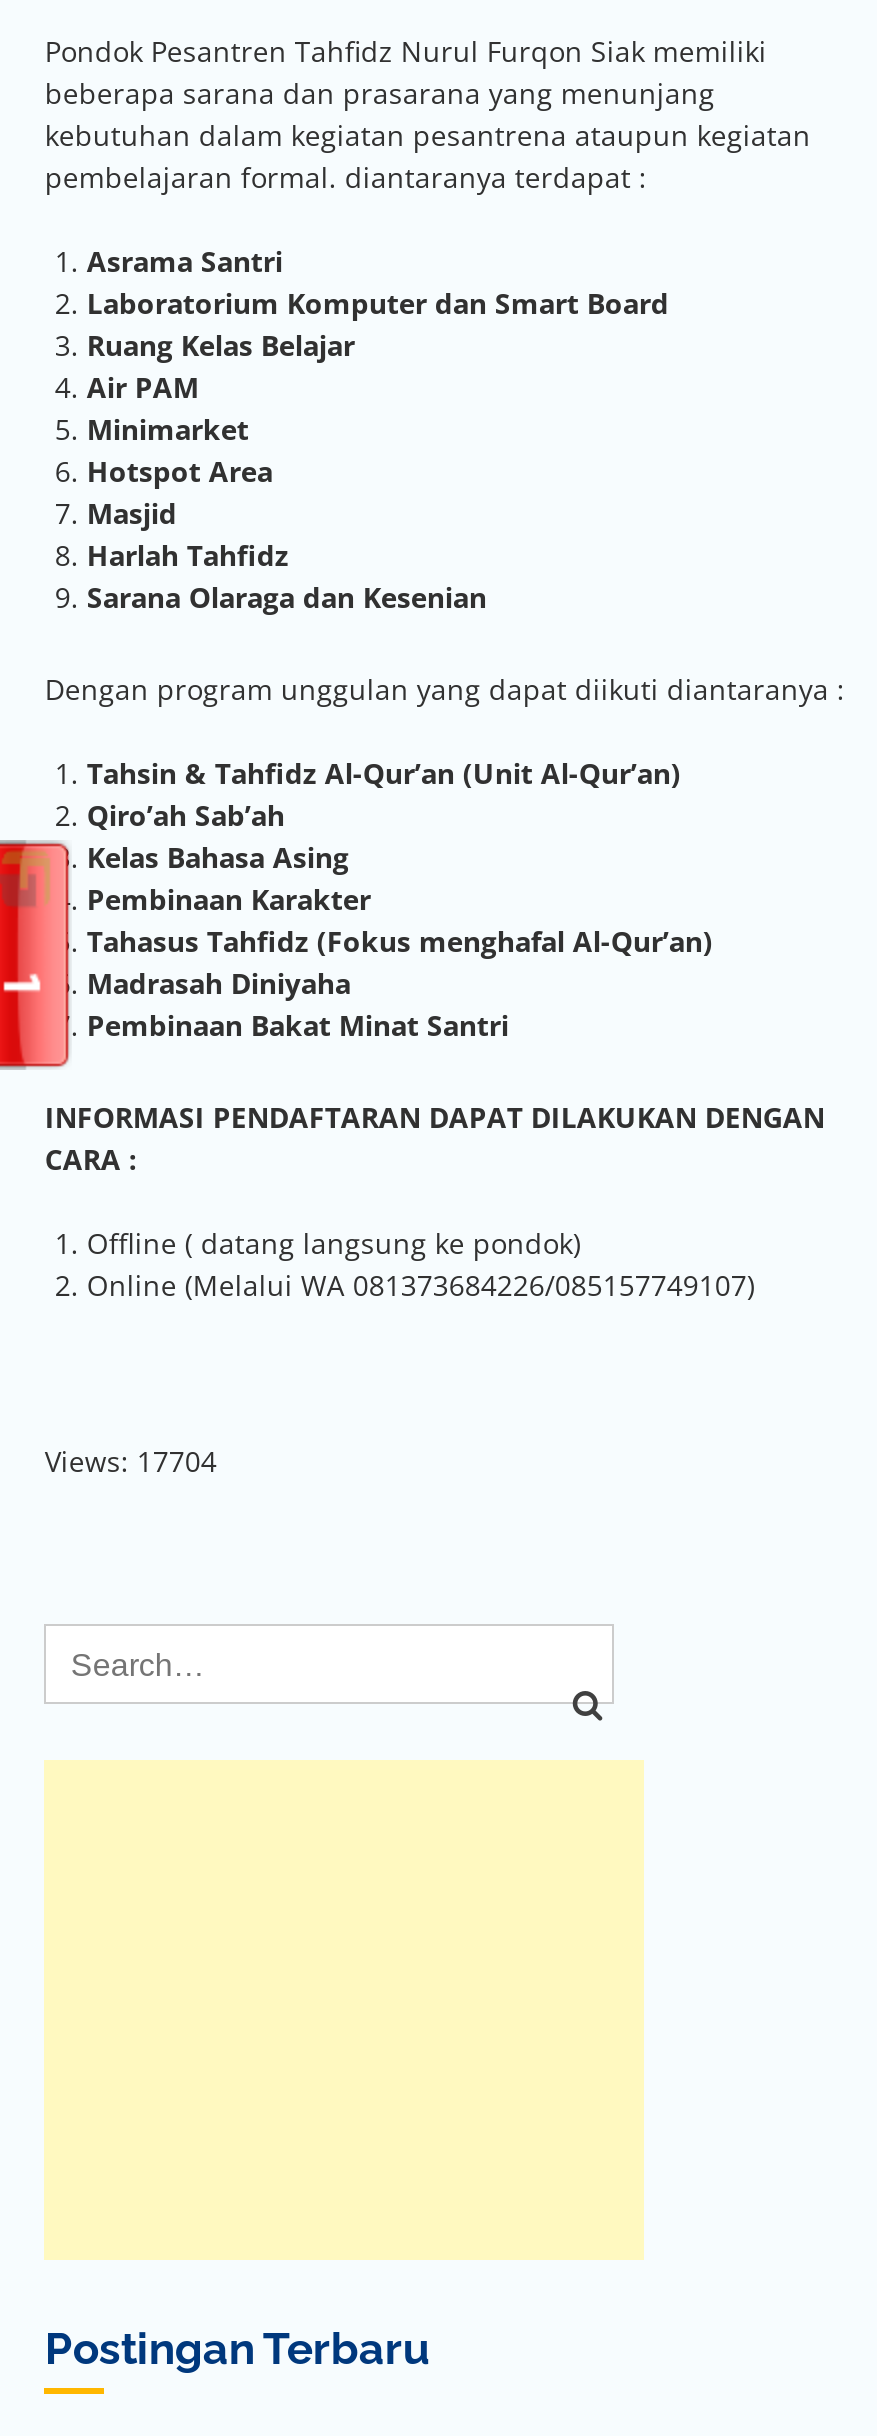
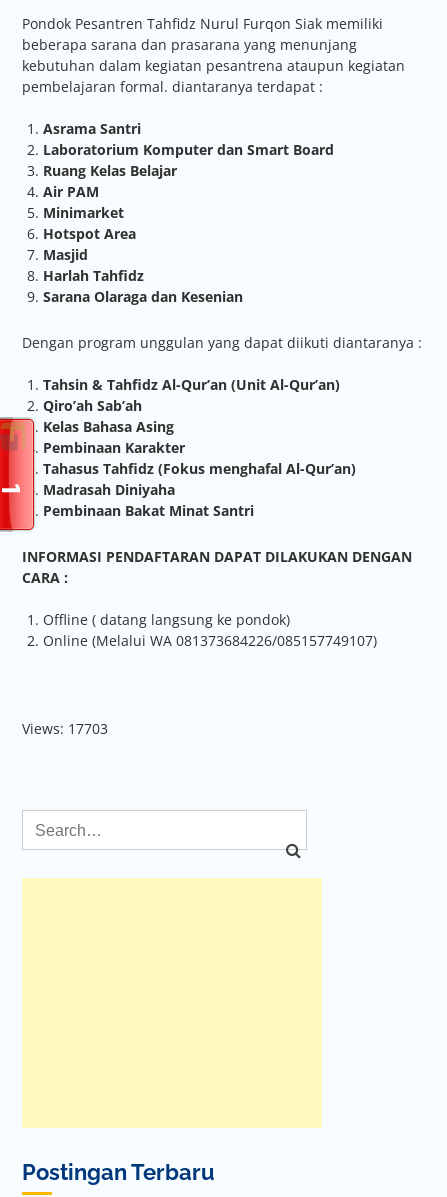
[45,1442,217,1480] Views: 17704 -> [22,719,108,738] Views: 17703

